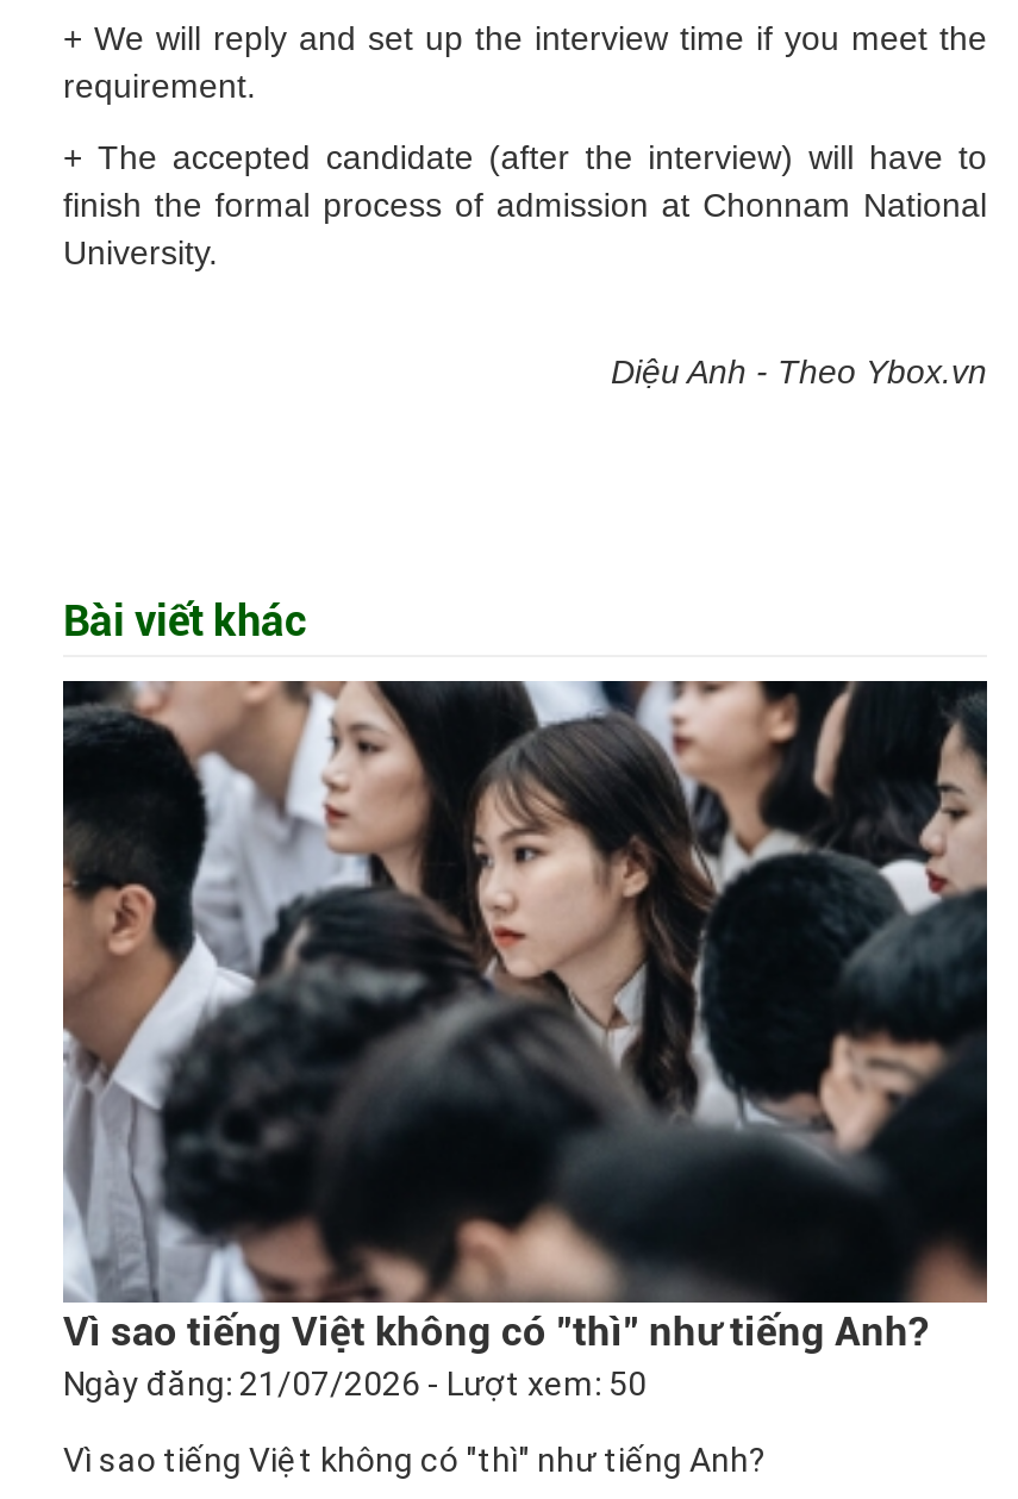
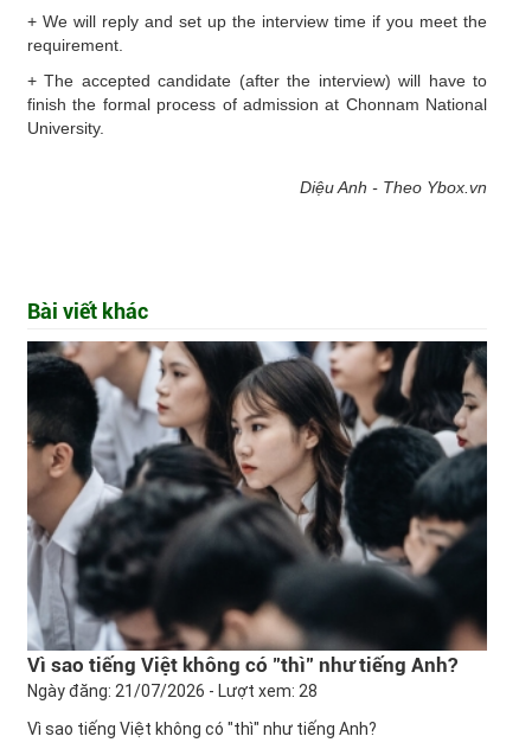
[63,1365,647,1403] Ngày đăng: 21/07/2026 - Lượt xem: 50 -> [27,682,318,701] Ngày đăng: 21/07/2026 - Lượt xem: 28

